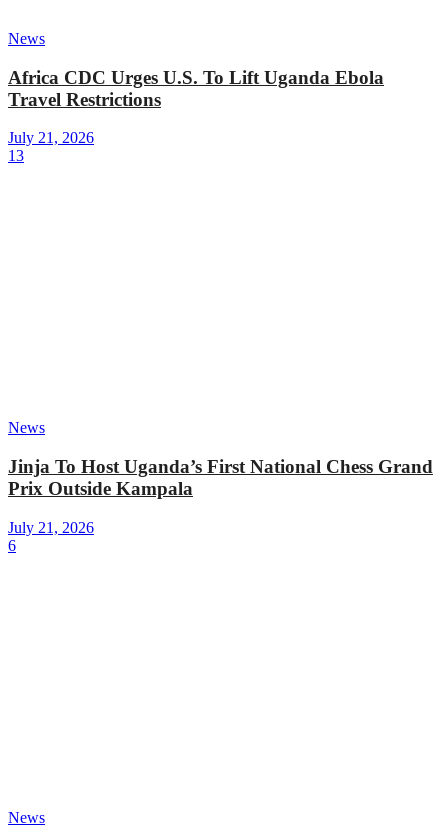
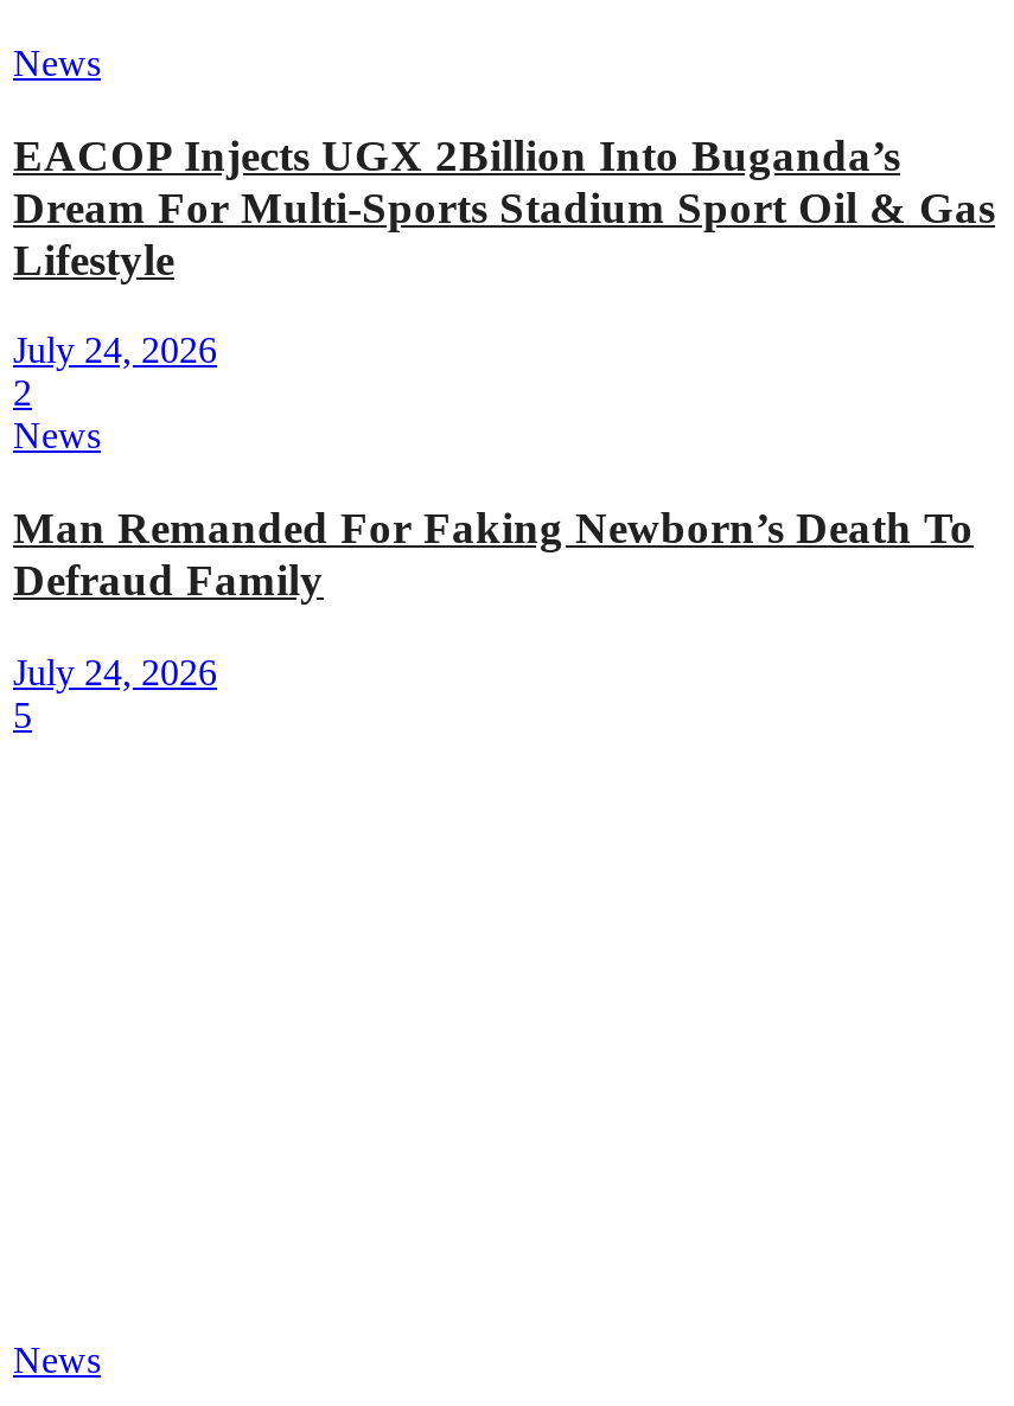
[8,67,384,110] Africa CDC Urges U.S. To Lift Uganda Ebola | Travel Restrictions -> [13,130,995,284] EACOP Injects UGX 2Billion Into Buganda’s | Dream For Multi-Sports Stadium Sport Oil & Gas | Lifestyle
[8,129,94,164] July 21, 2026 | 13 -> [13,331,217,414] July 24, 2026 | 2
[8,456,433,499] Jinja To Host Uganda’s First National Chess Grand | Prix Outside Kampala -> [13,503,974,605] Man Remanded For Faking Newborn’s Death To | Defraud Family
[8,519,94,554] July 21, 2026 | 6 -> [13,652,217,735] July 24, 2026 | 5

